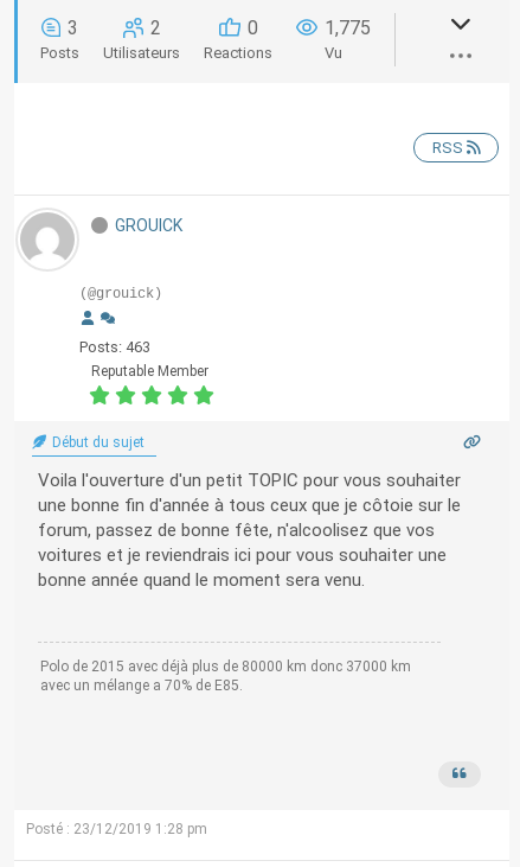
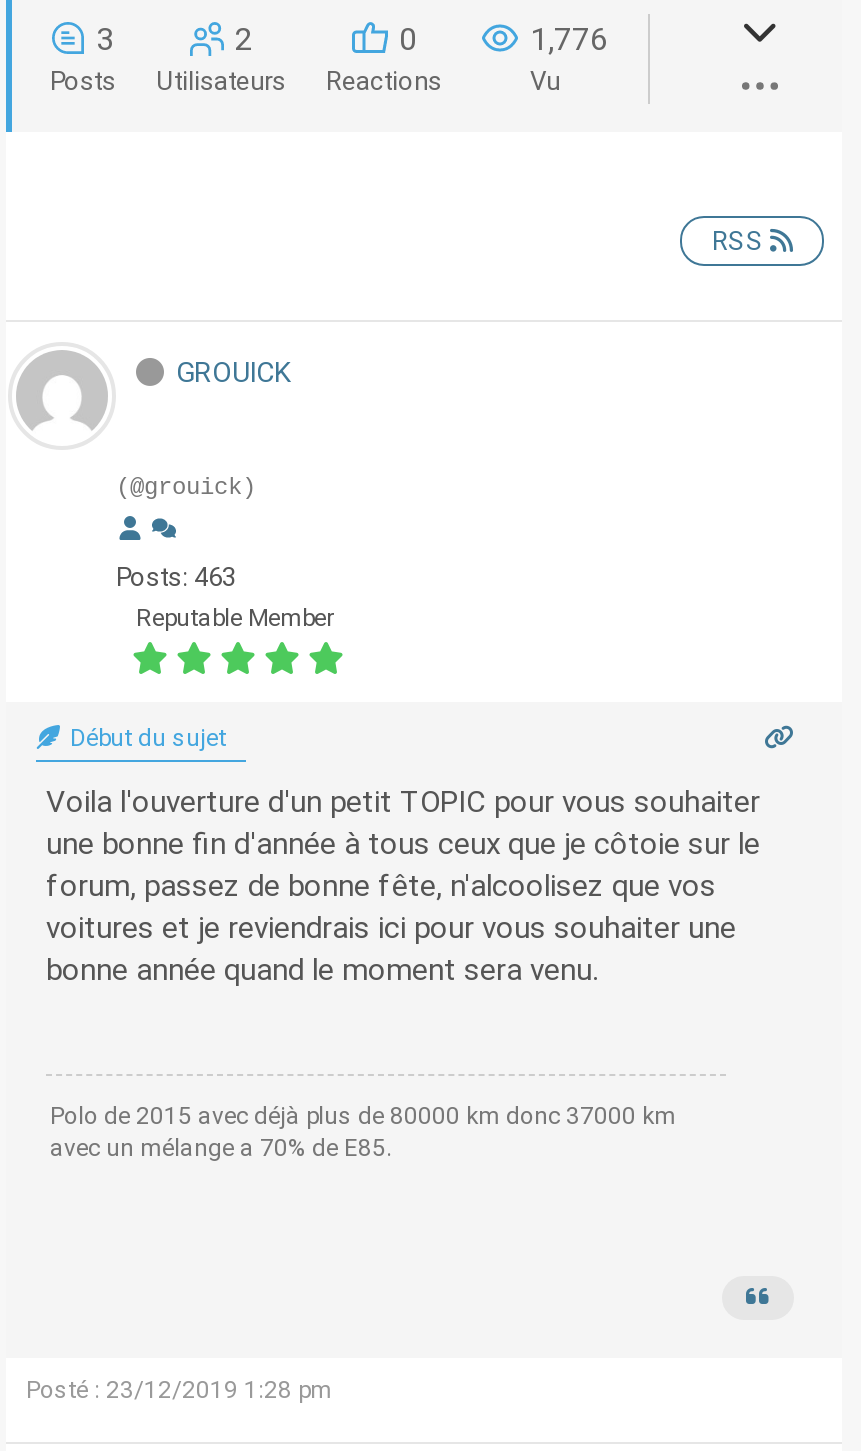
[325,16,371,39] 1,775 -> [530,19,608,57] 1,776

